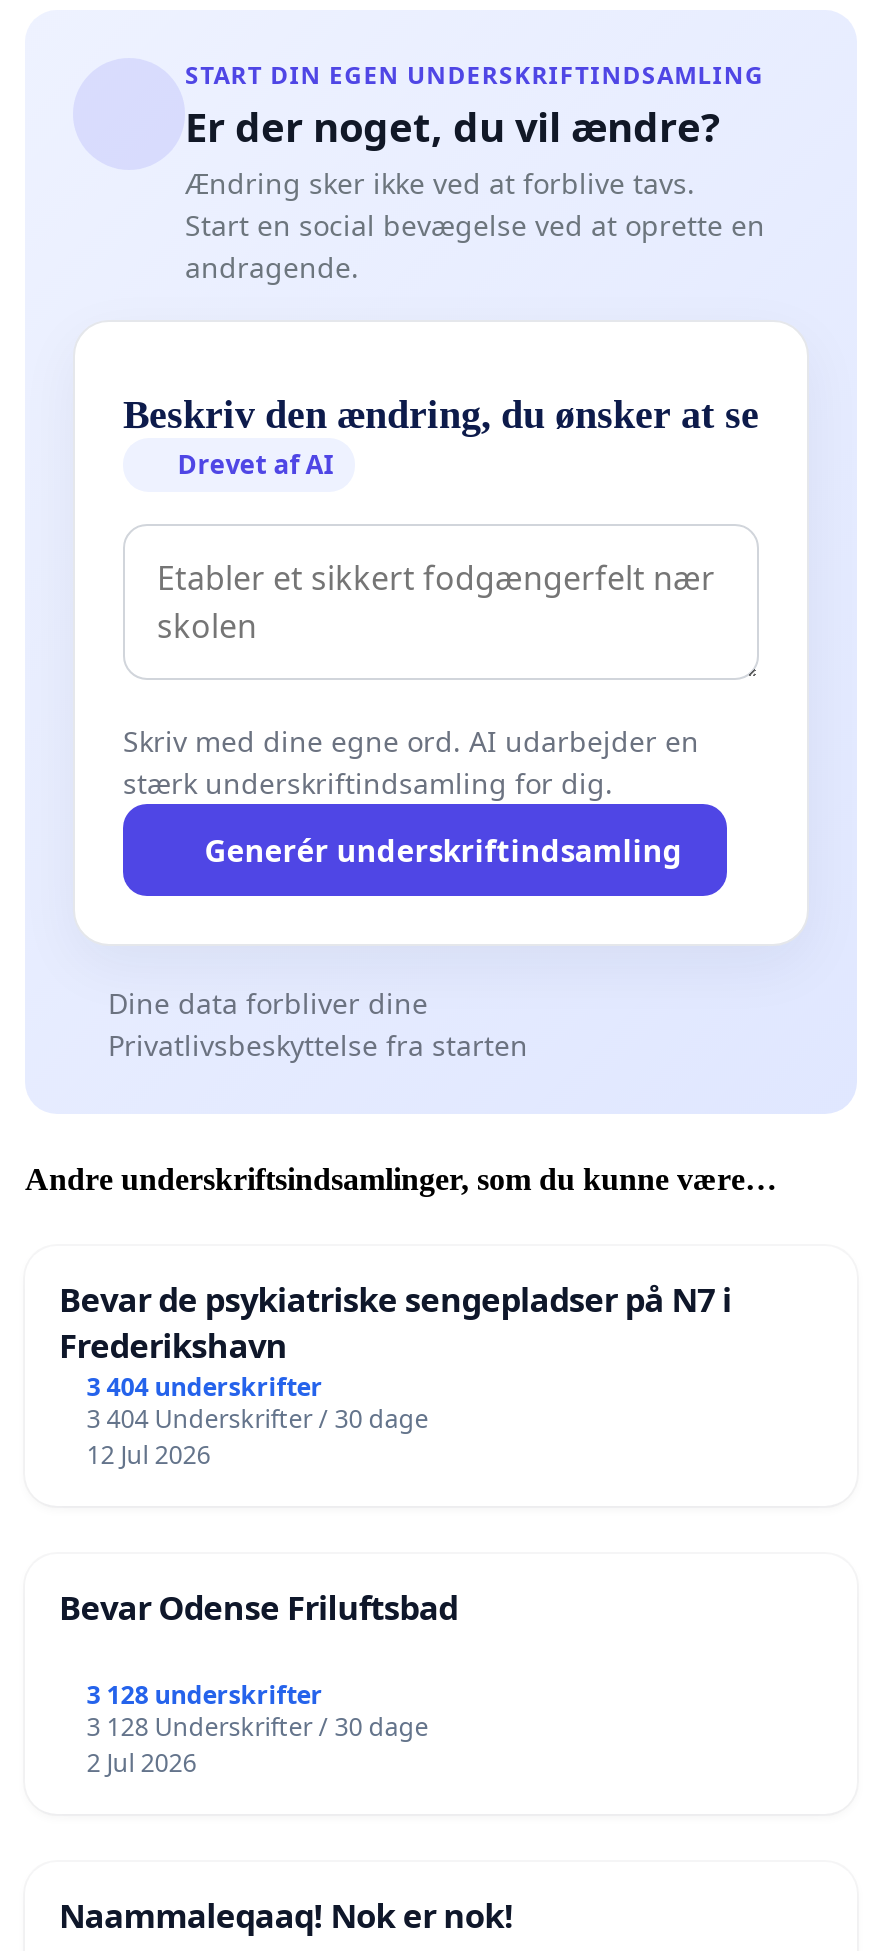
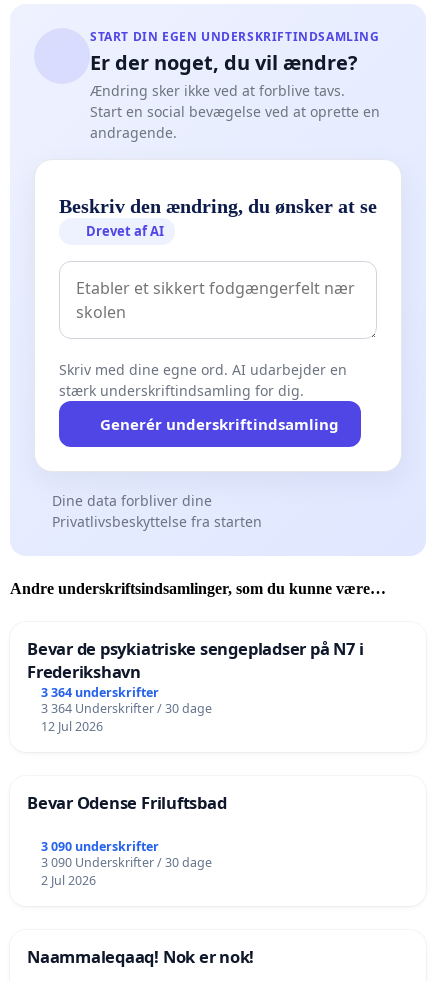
[87,1369,323,1403] 3 404 underskrifter -> [41,684,159,701] 3 364 underskrifter
[87,1401,429,1435] 3 404 Underskrifter / 30 dage -> [41,700,212,717] 3 364 Underskrifter / 30 dage
[87,1677,323,1711] 3 128 underskrifter -> [41,837,159,854] 3 090 underskrifter
[87,1709,429,1743] 3 128 Underskrifter / 30 dage -> [41,853,212,870] 3 090 Underskrifter / 30 dage

